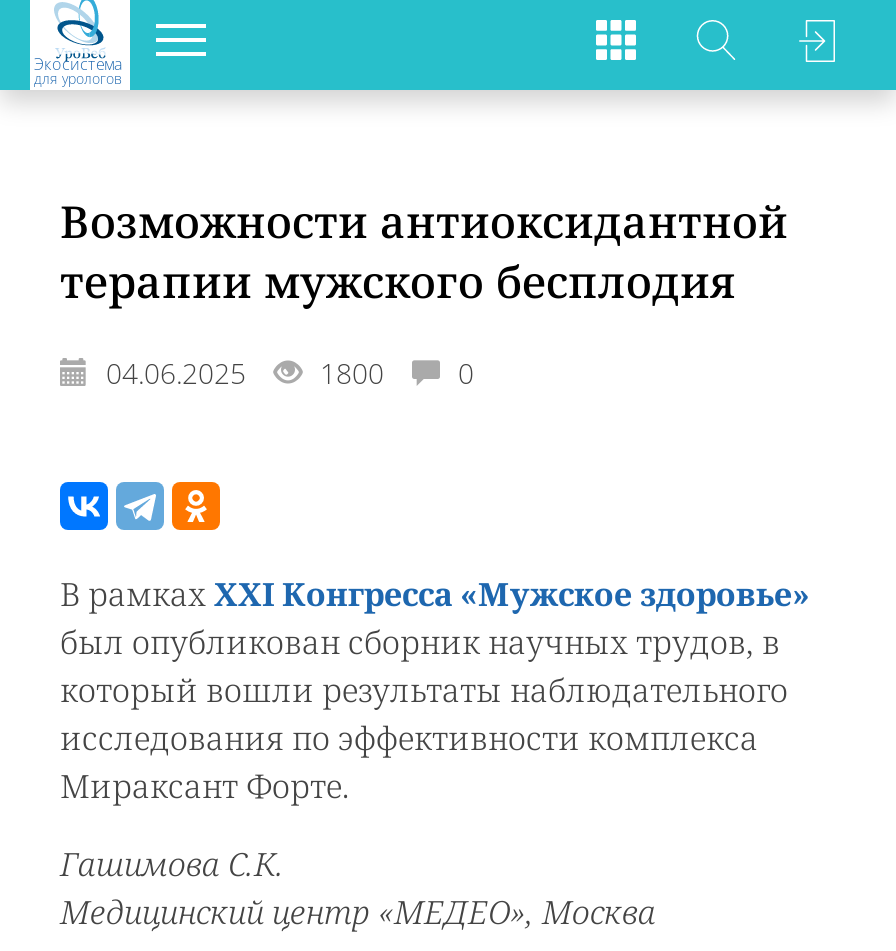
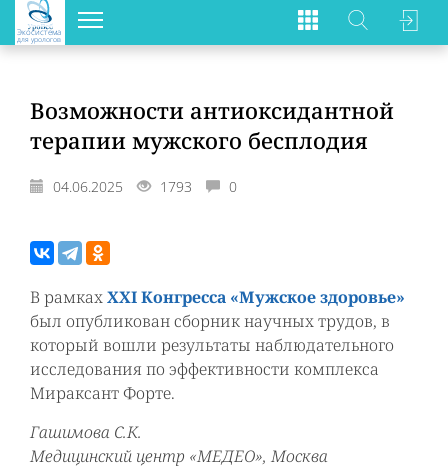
[98,354,474,392] 04.06.2025 1800 0 -> [49,177,237,196] 04.06.2025 1793 0

